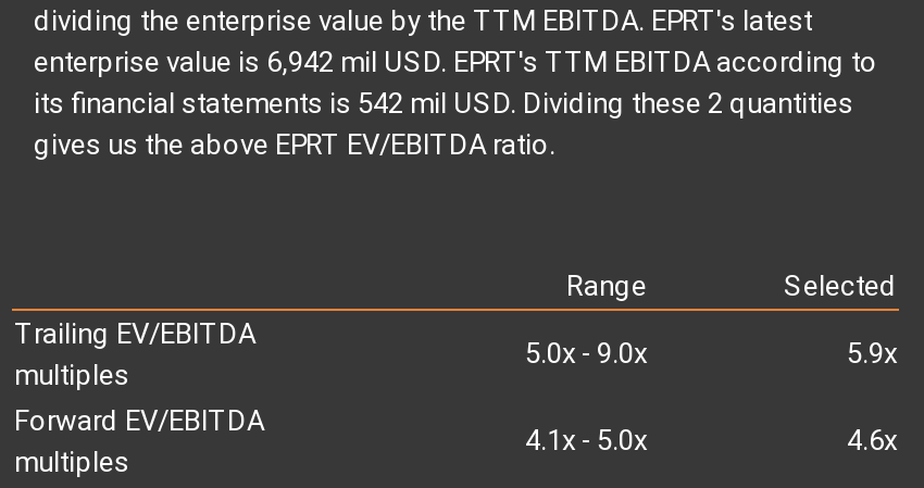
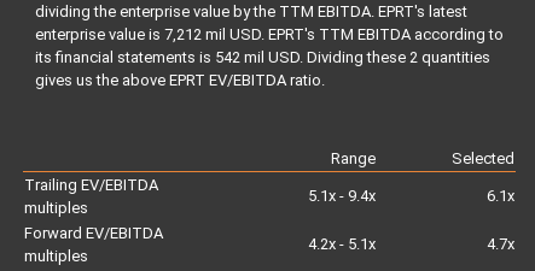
[34,45,877,78] enterprise value is 6,942 mil USD. EPRT's TTM EBITDA according to -> [35,25,504,43] enterprise value is 7,212 mil USD. EPRT's TTM EBITDA according to
[525,337,897,369] 5.0x - 9.0x | 5.9x -> [308,187,514,205] 5.1x - 9.4x | 6.1x
[525,424,897,456] 4.1x - 5.0x | 4.6x -> [308,235,514,253] 4.2x - 5.1x | 4.7x

